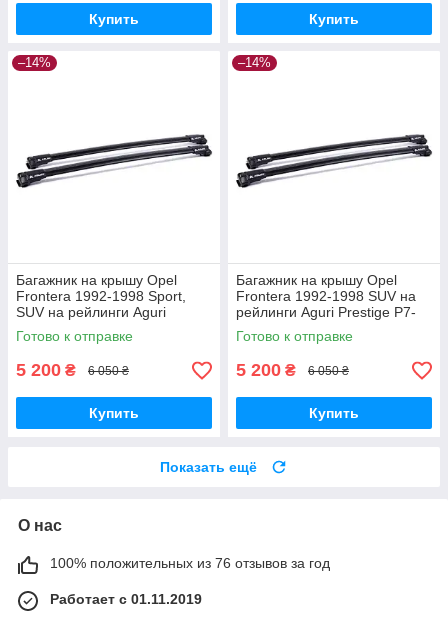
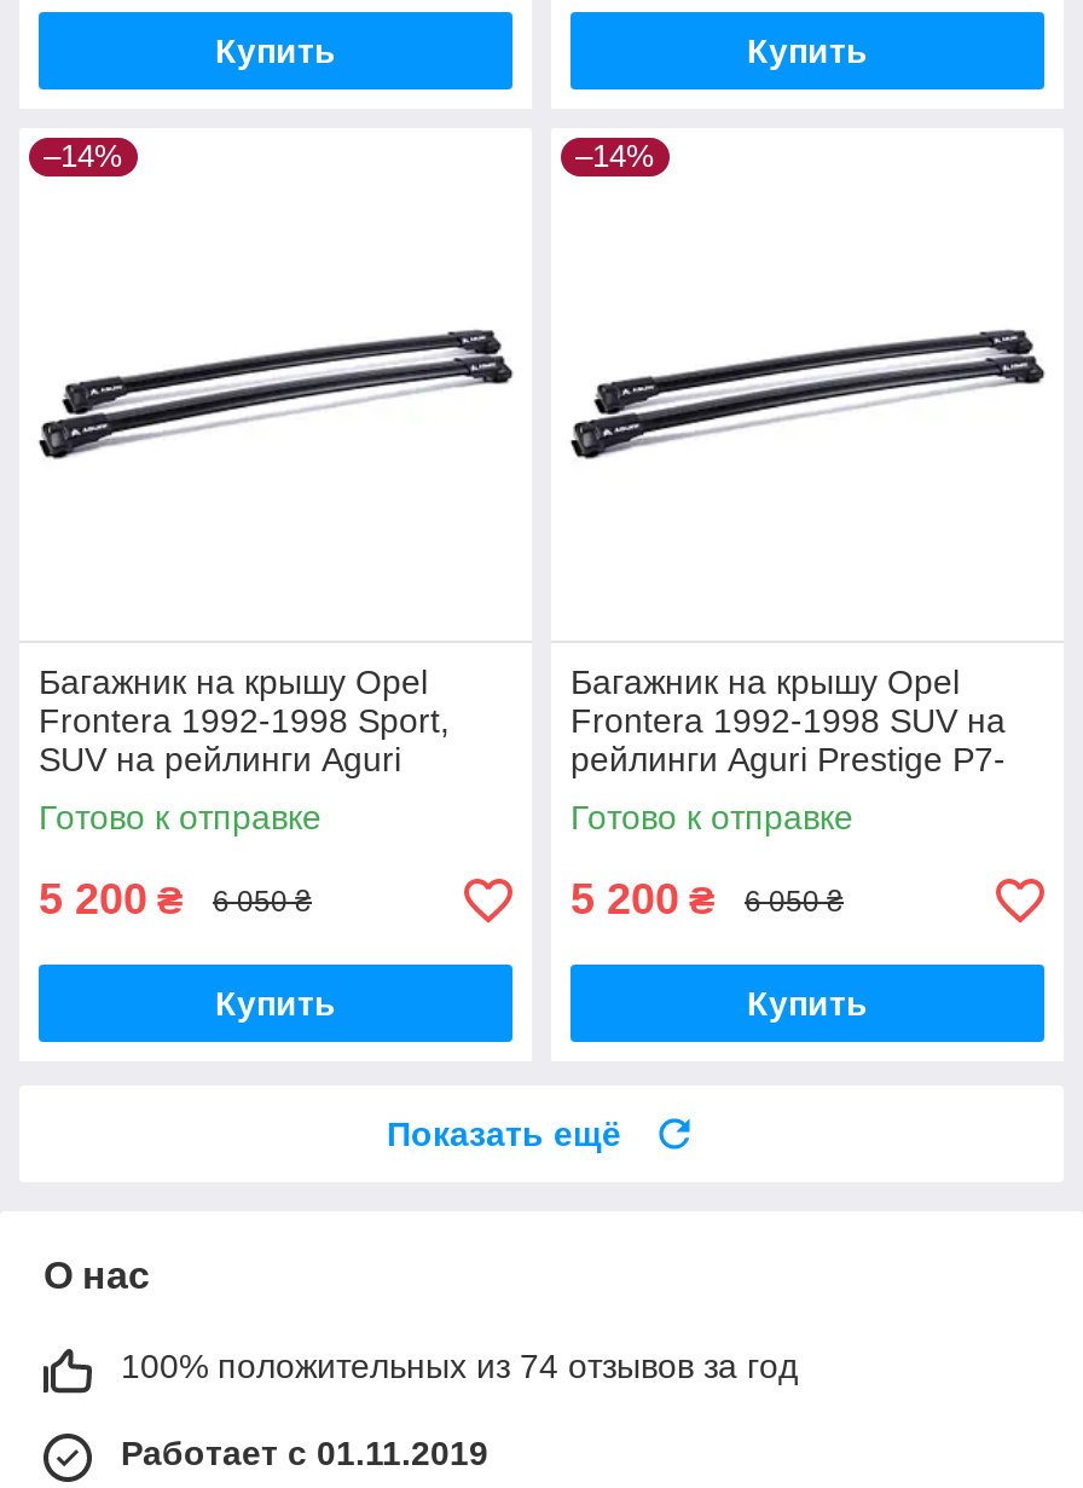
[50,555,330,571] 100% положительных из 76 отзывов за год -> [121,1347,798,1385] 100% положительных из 74 отзывов за год

